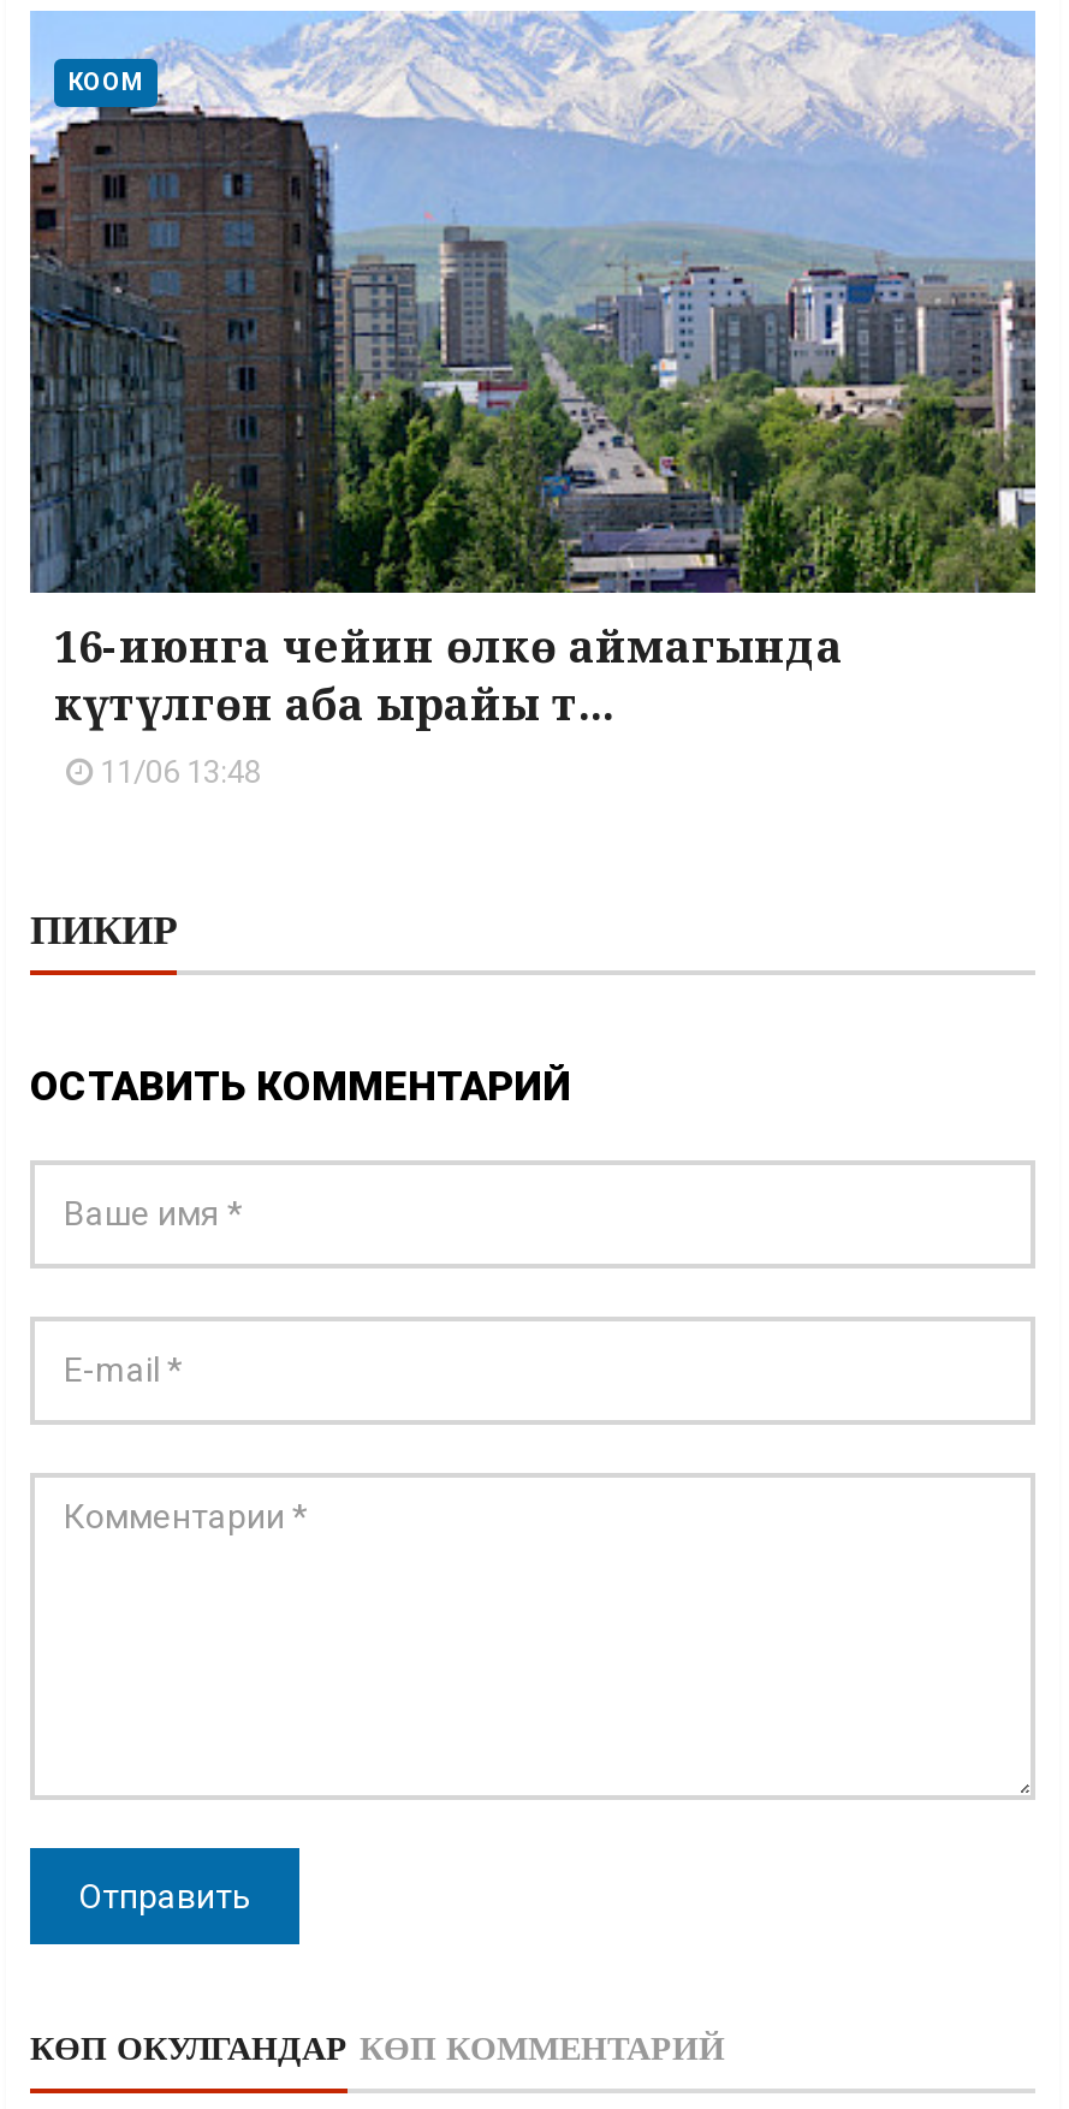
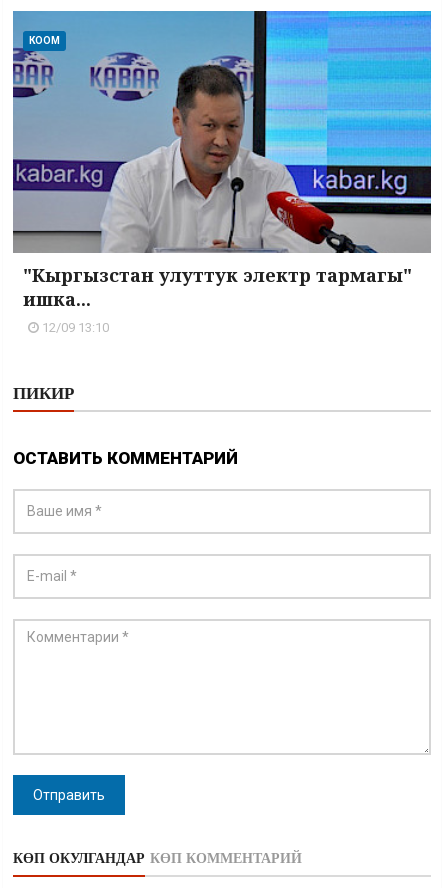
[28,11,1038,789] [image] | 16-июнга чейин өлкө аймагында | күтүлгөн аба ырайы т... | 11/06 13:48 -> [12,10,432,335] [image] | "Кыргызстан улуттук электр тармагы" | ишка... | 12/09 13:10

